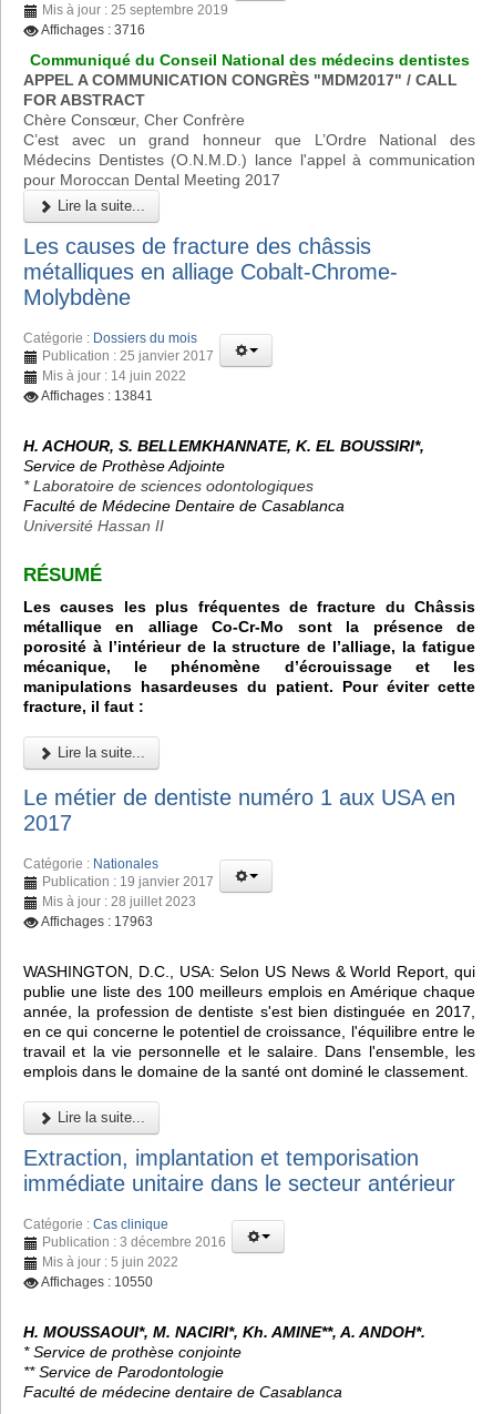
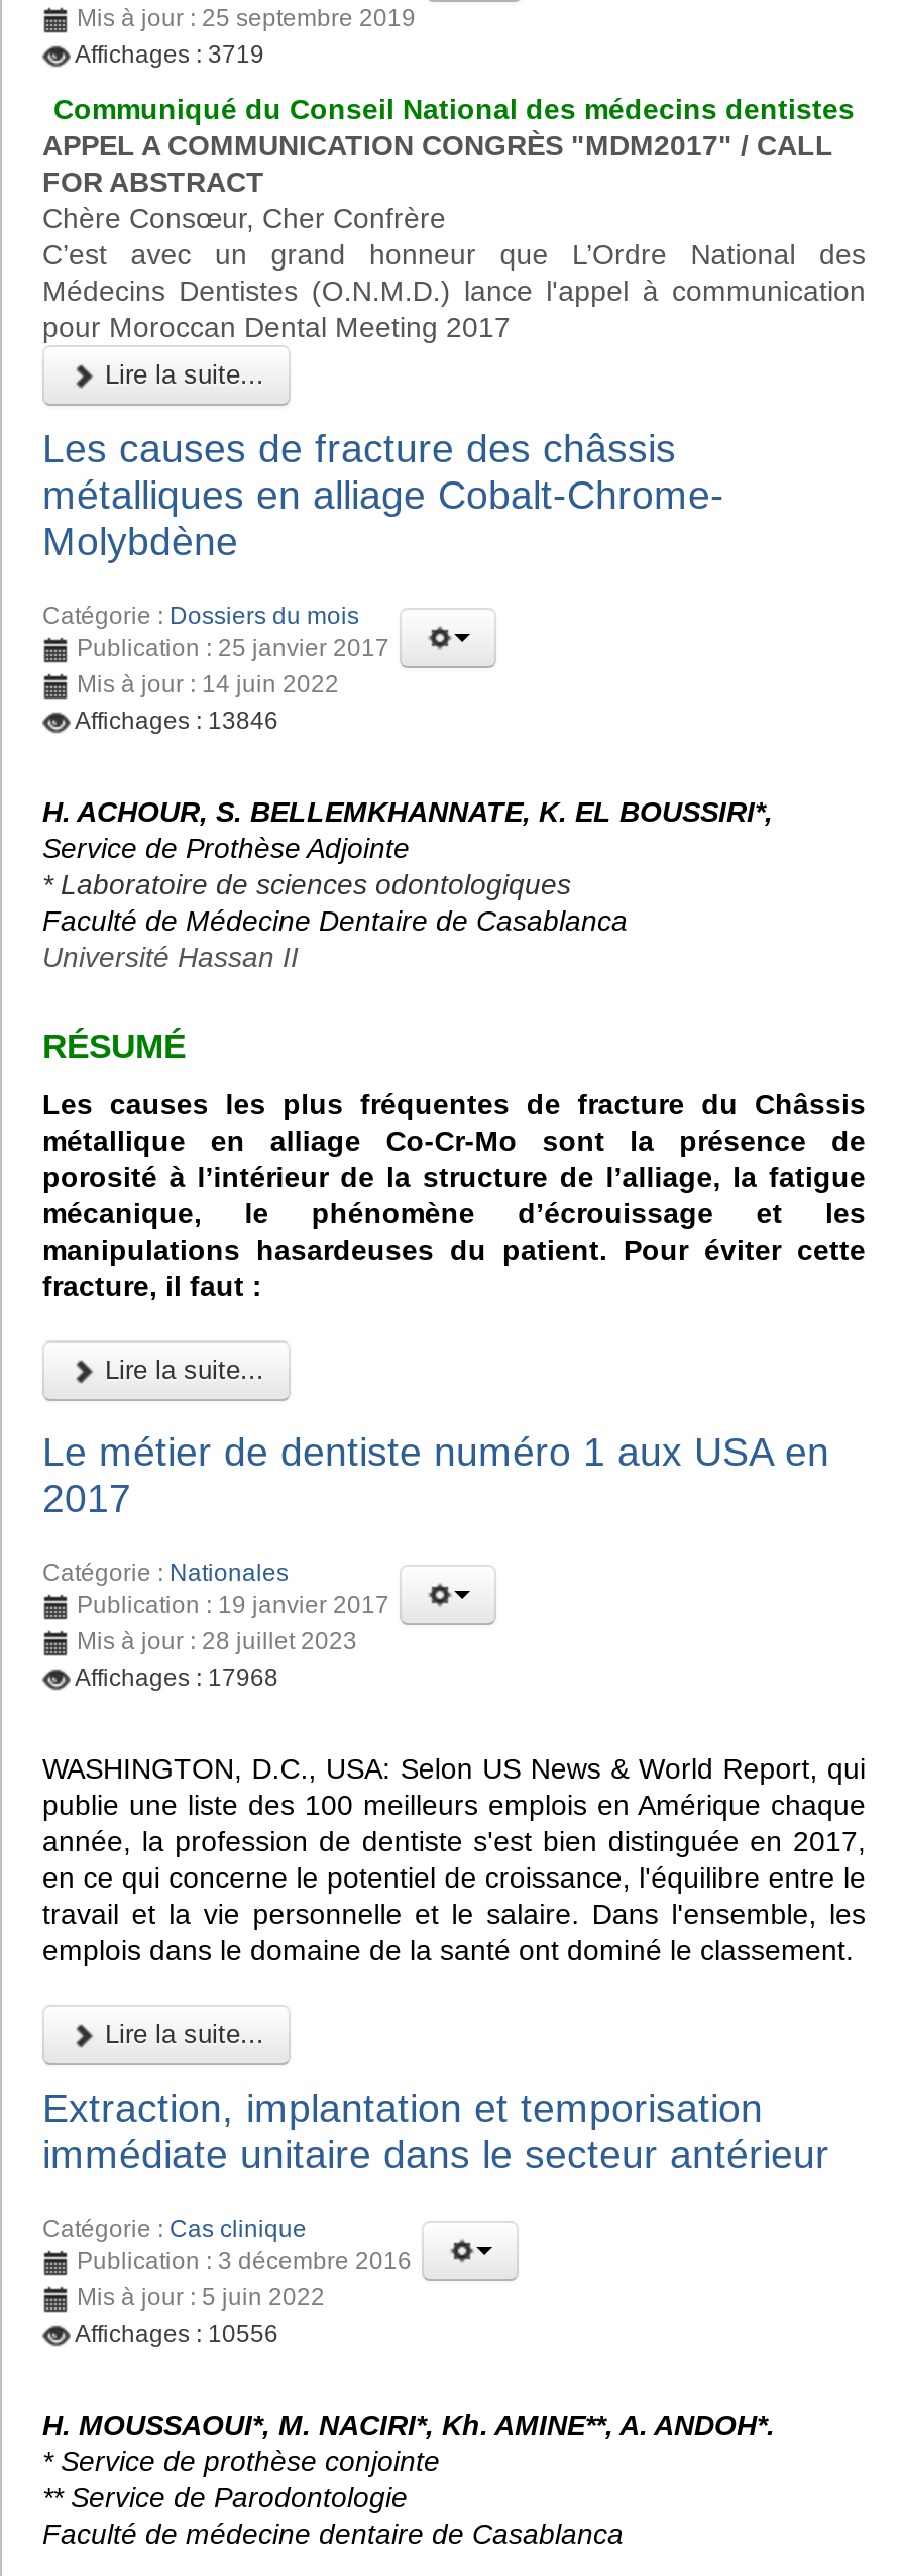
[41,22,145,38] Affichages : 3716 -> [75,41,264,69] Affichages : 3719
[41,388,153,403] Affichages : 13841 -> [75,706,278,734] Affichages : 13846
[41,914,153,929] Affichages : 17963 -> [75,1664,278,1692] Affichages : 17968
[41,1274,153,1289] Affichages : 10550 -> [75,2319,278,2347] Affichages : 10556

